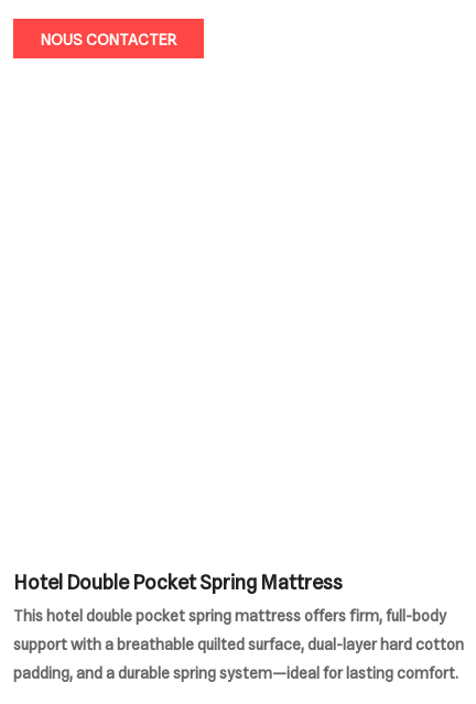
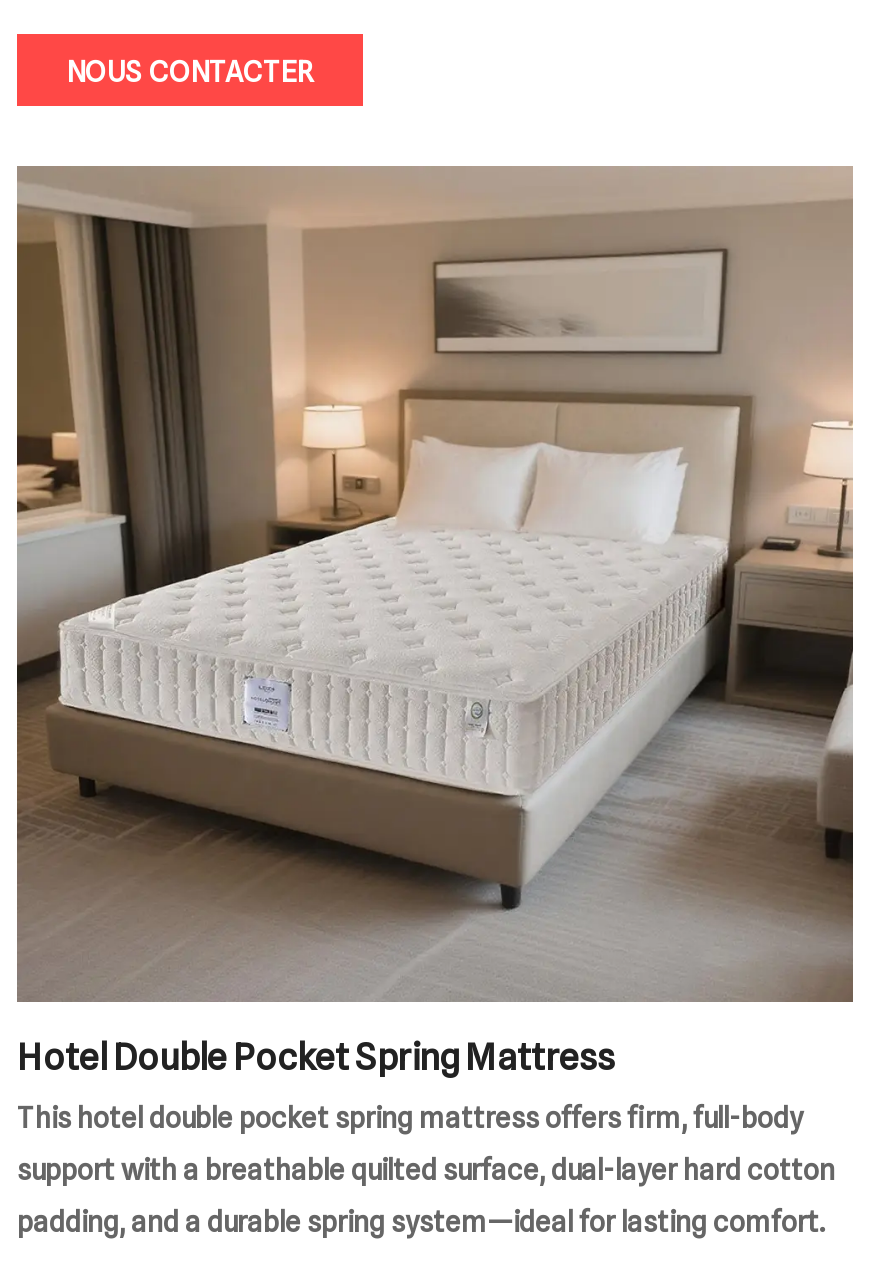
none -> [15,164,855,1004] [image]

